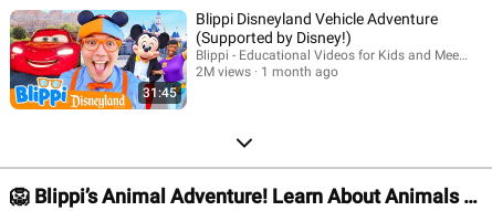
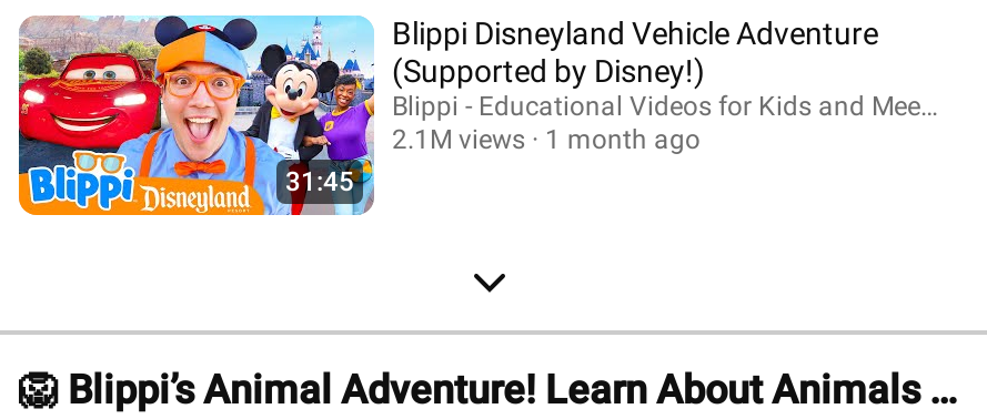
[196,64,338,80] 2M views 1 month ago -> [392,124,701,155] 2.1M views 1 month ago

